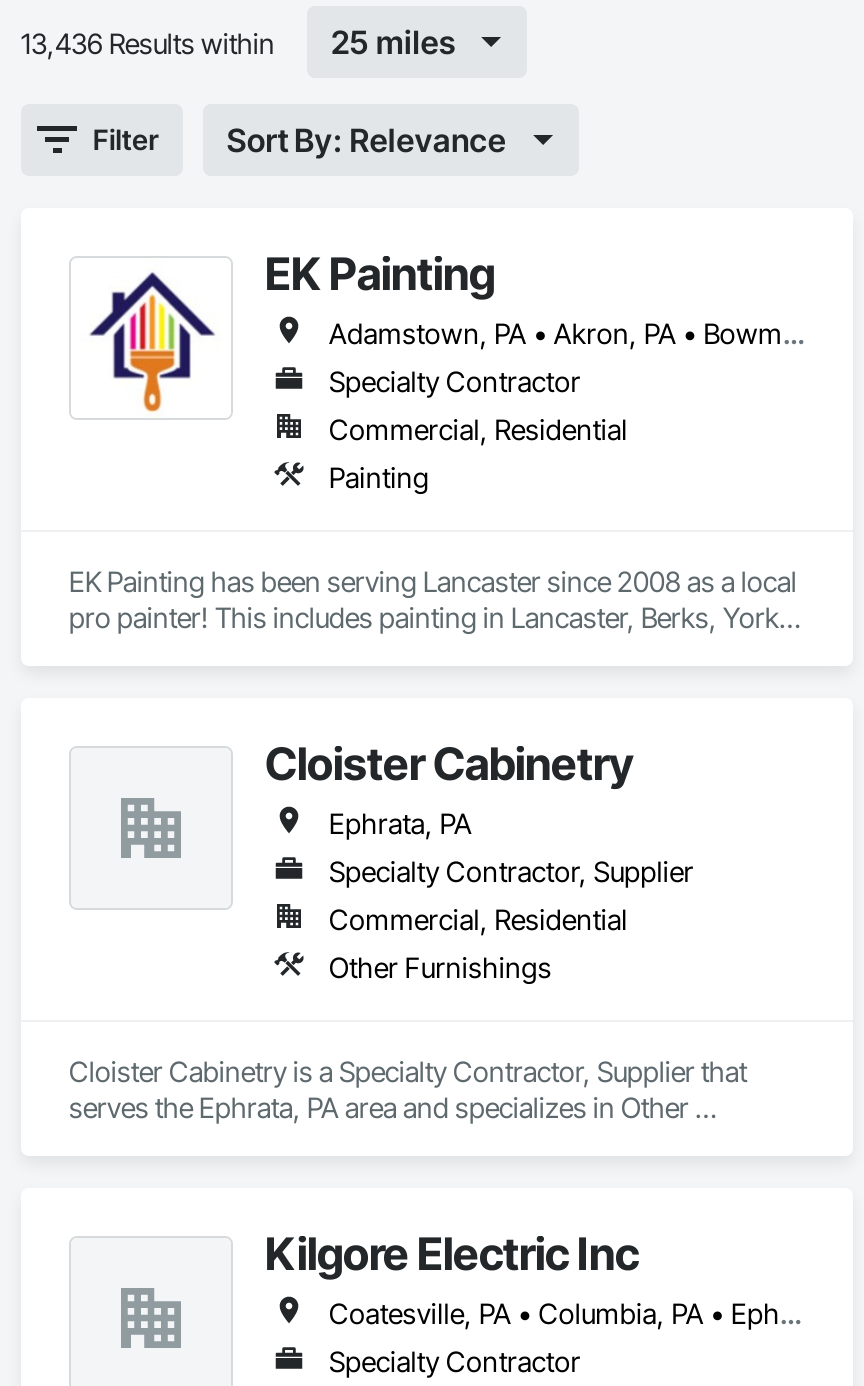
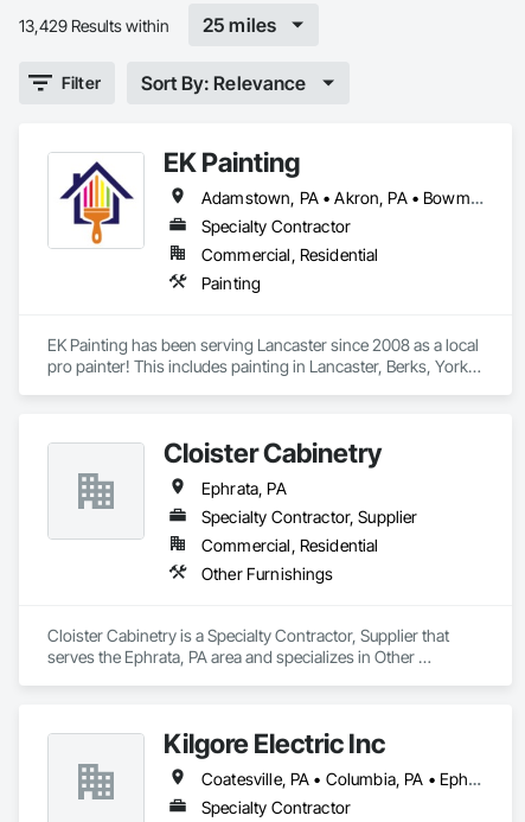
[21,25,275,59] 13,436 Results within -> [19,15,169,35] 13,429 Results within

